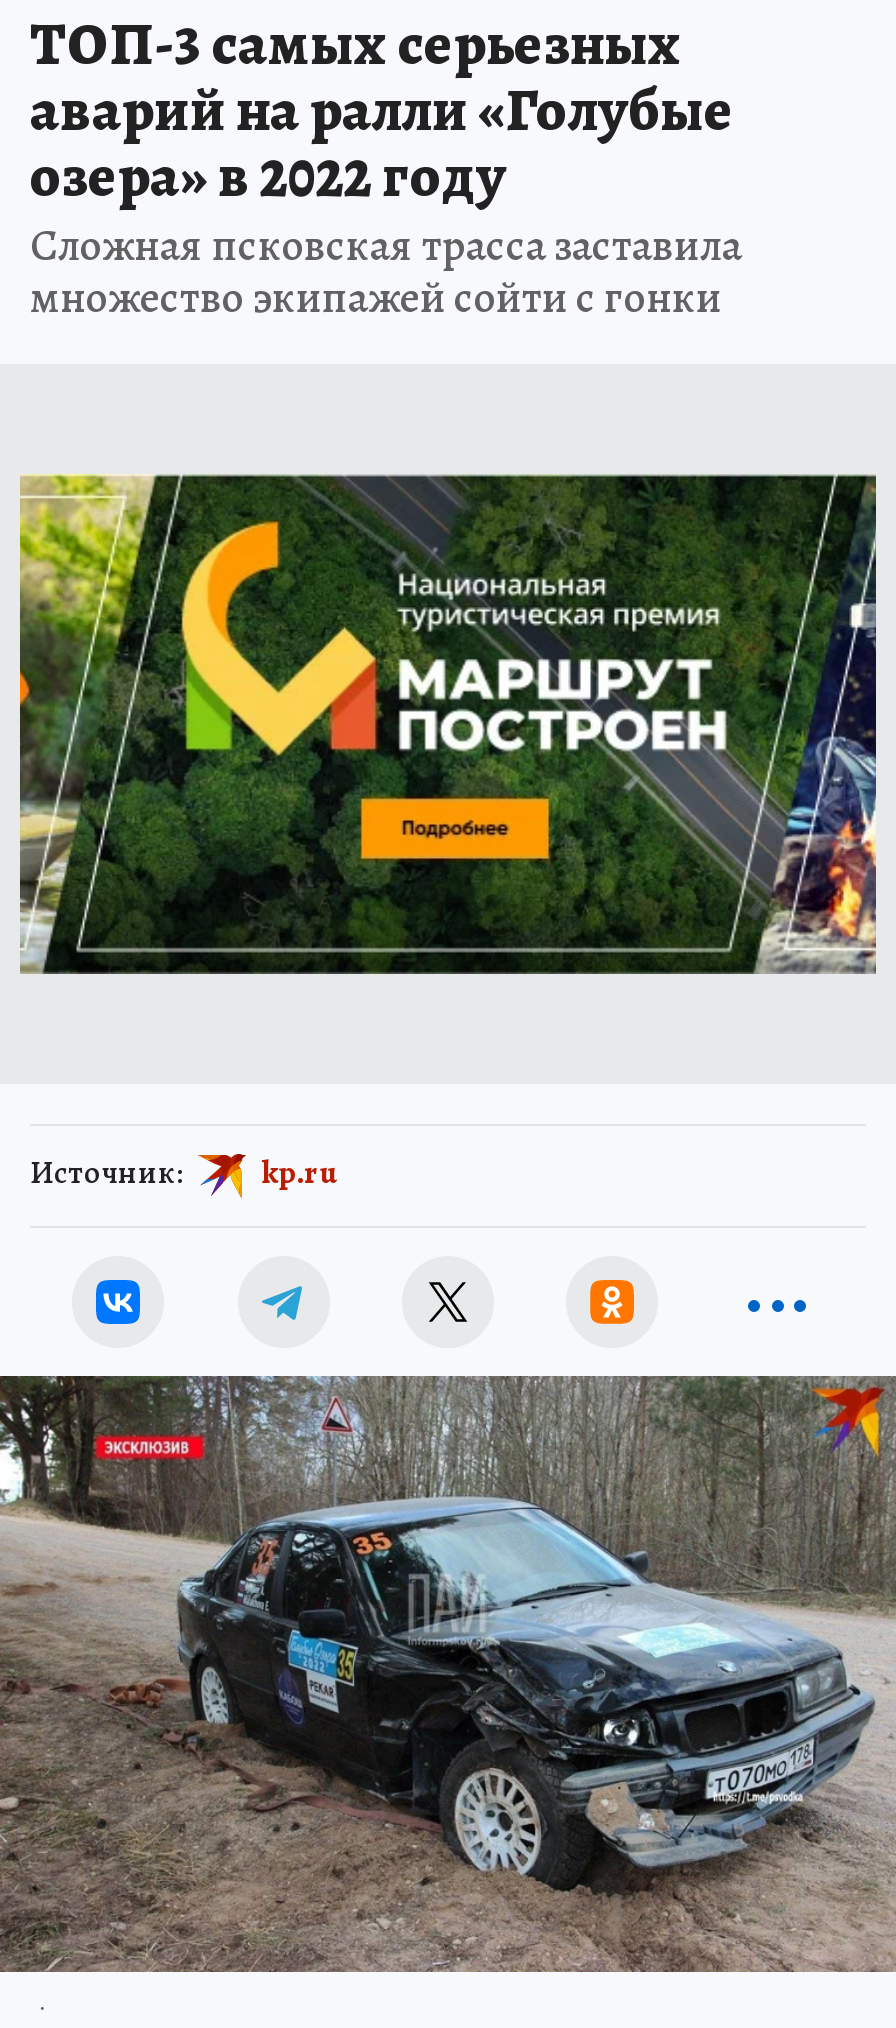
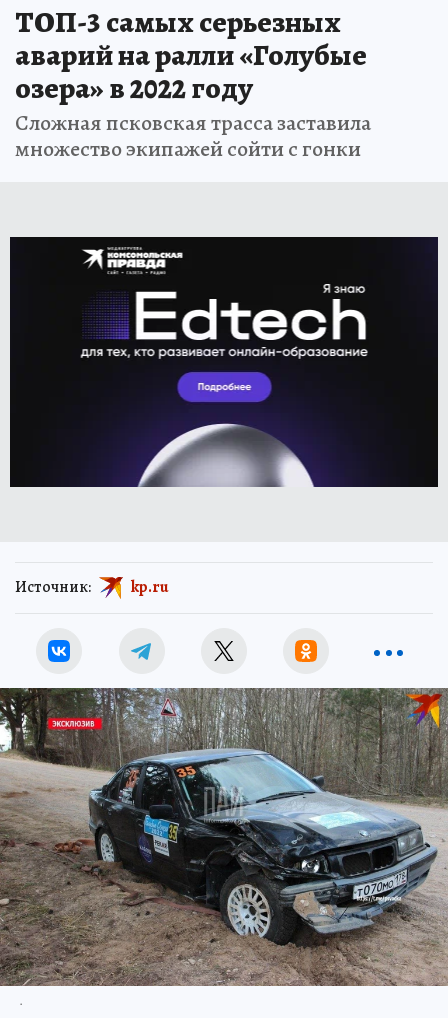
[18,474,878,976] [image] -> [9,236,439,487] [image]

